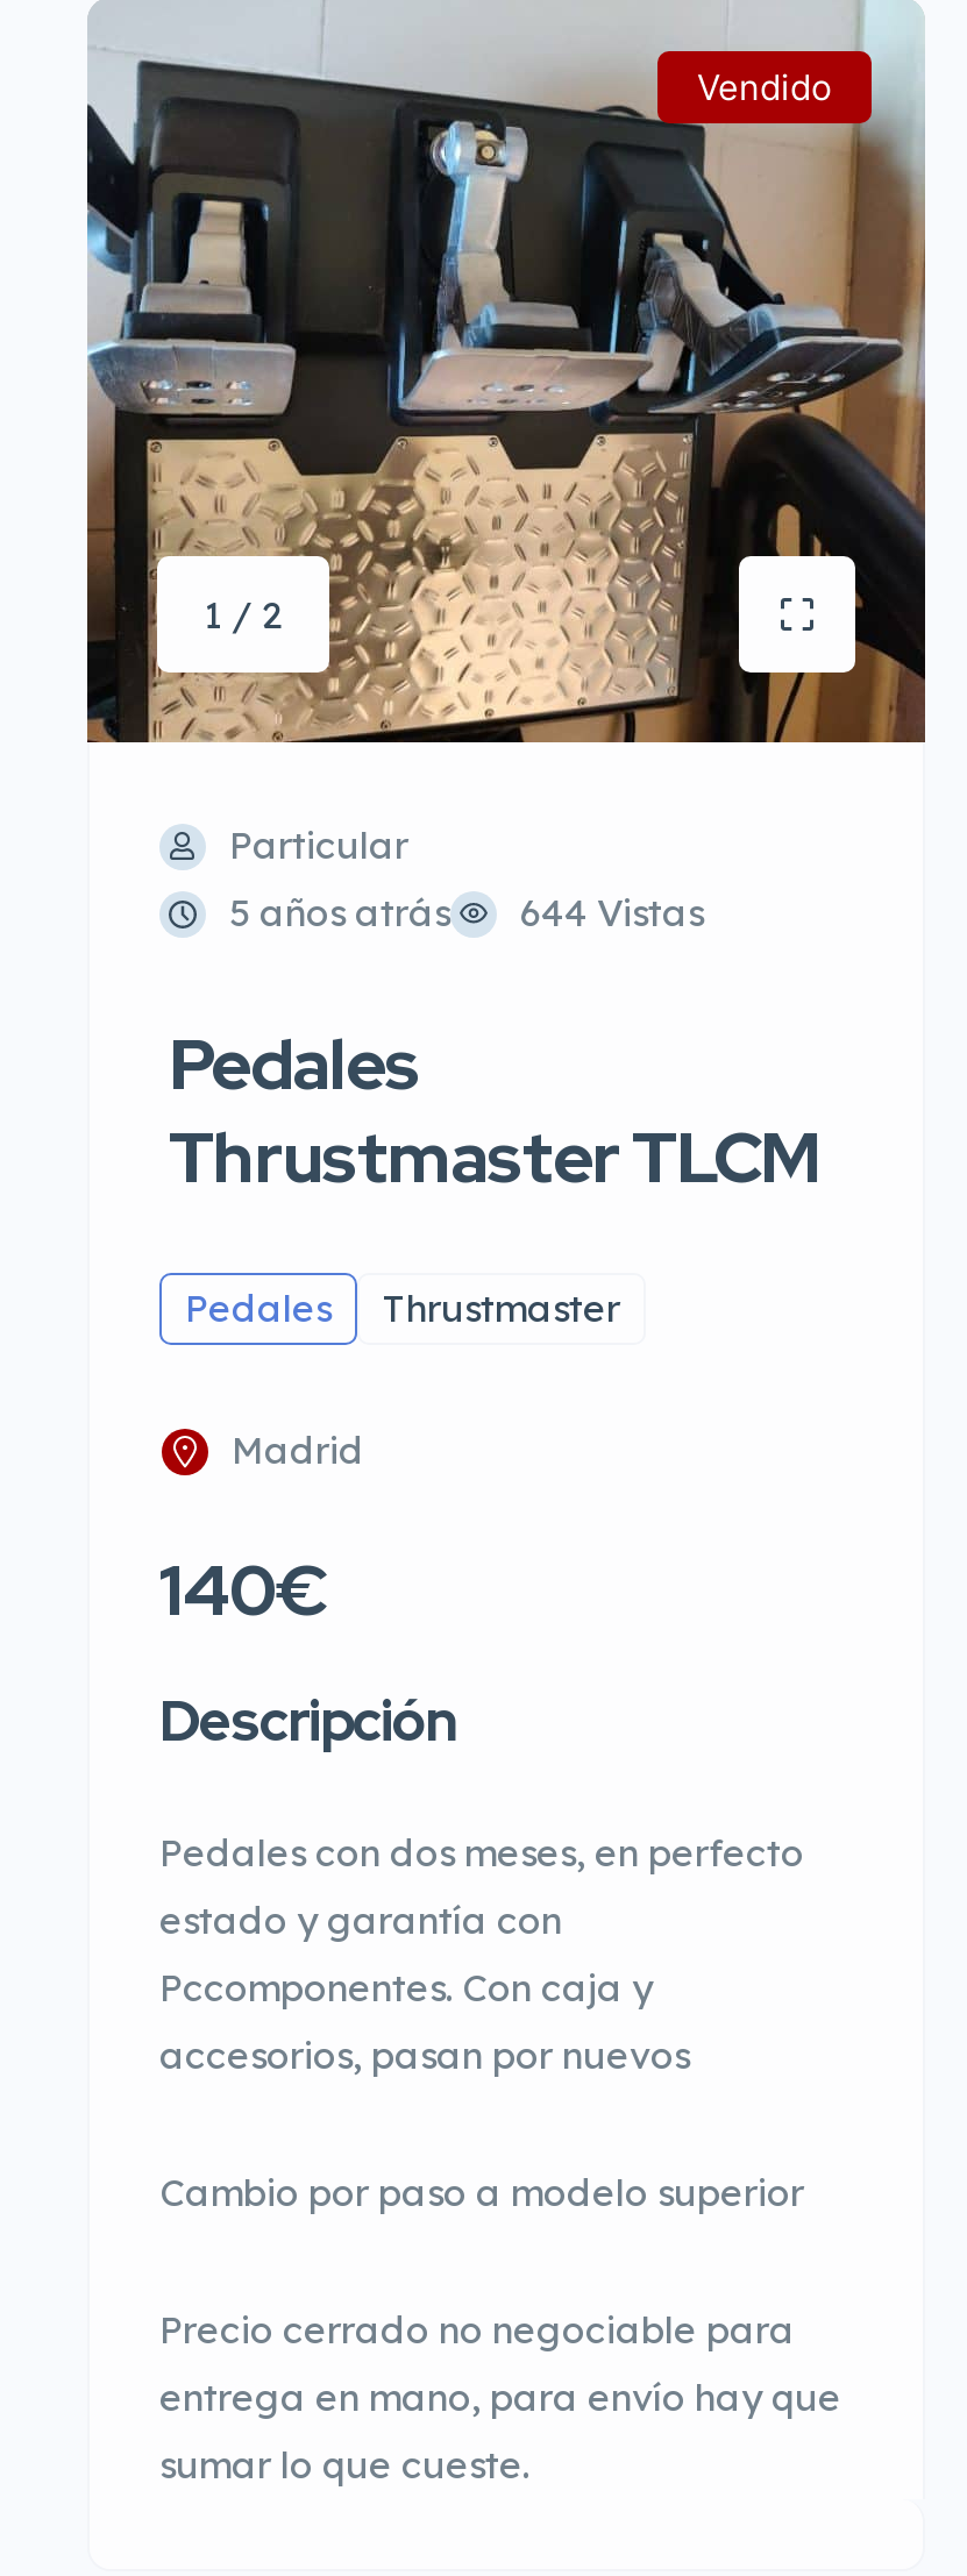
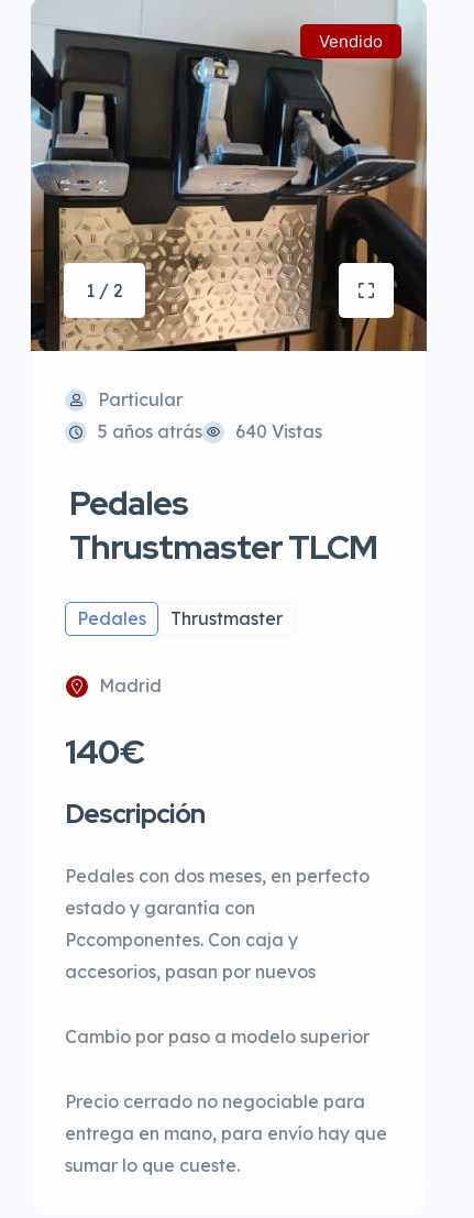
[229,889,704,935] 5 años atrás 644 Vistas -> [98,420,322,442] 5 años atrás 640 Vistas

